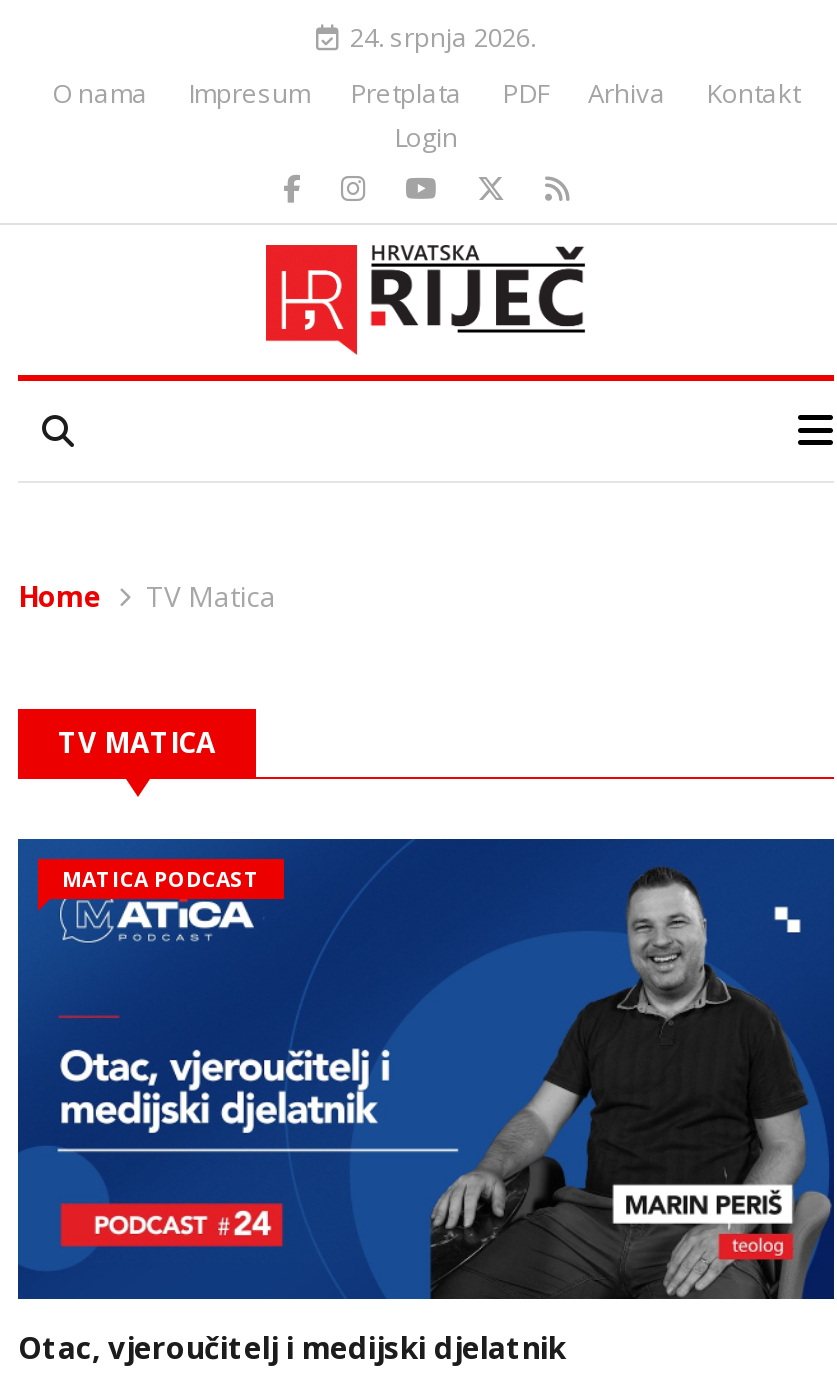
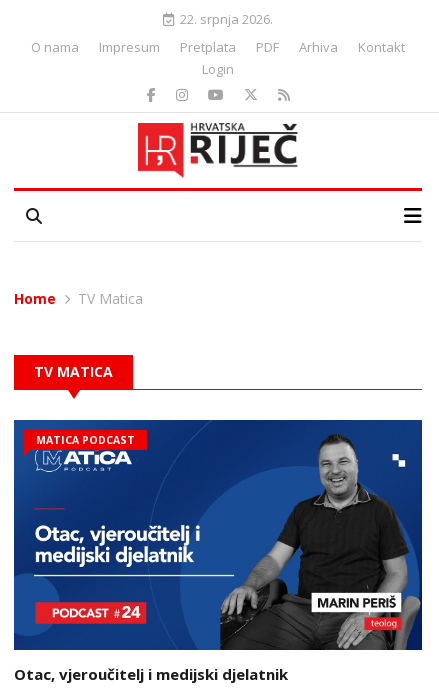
[338,19,536,55] 24. srpnja 2026. -> [174,10,273,28] 22. srpnja 2026.

